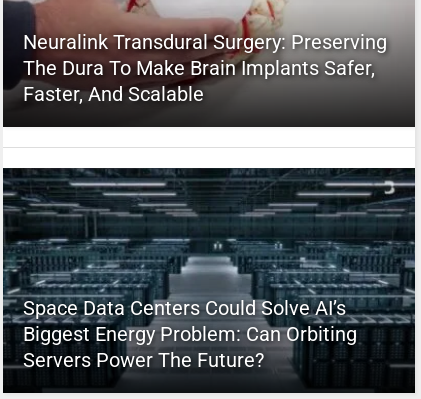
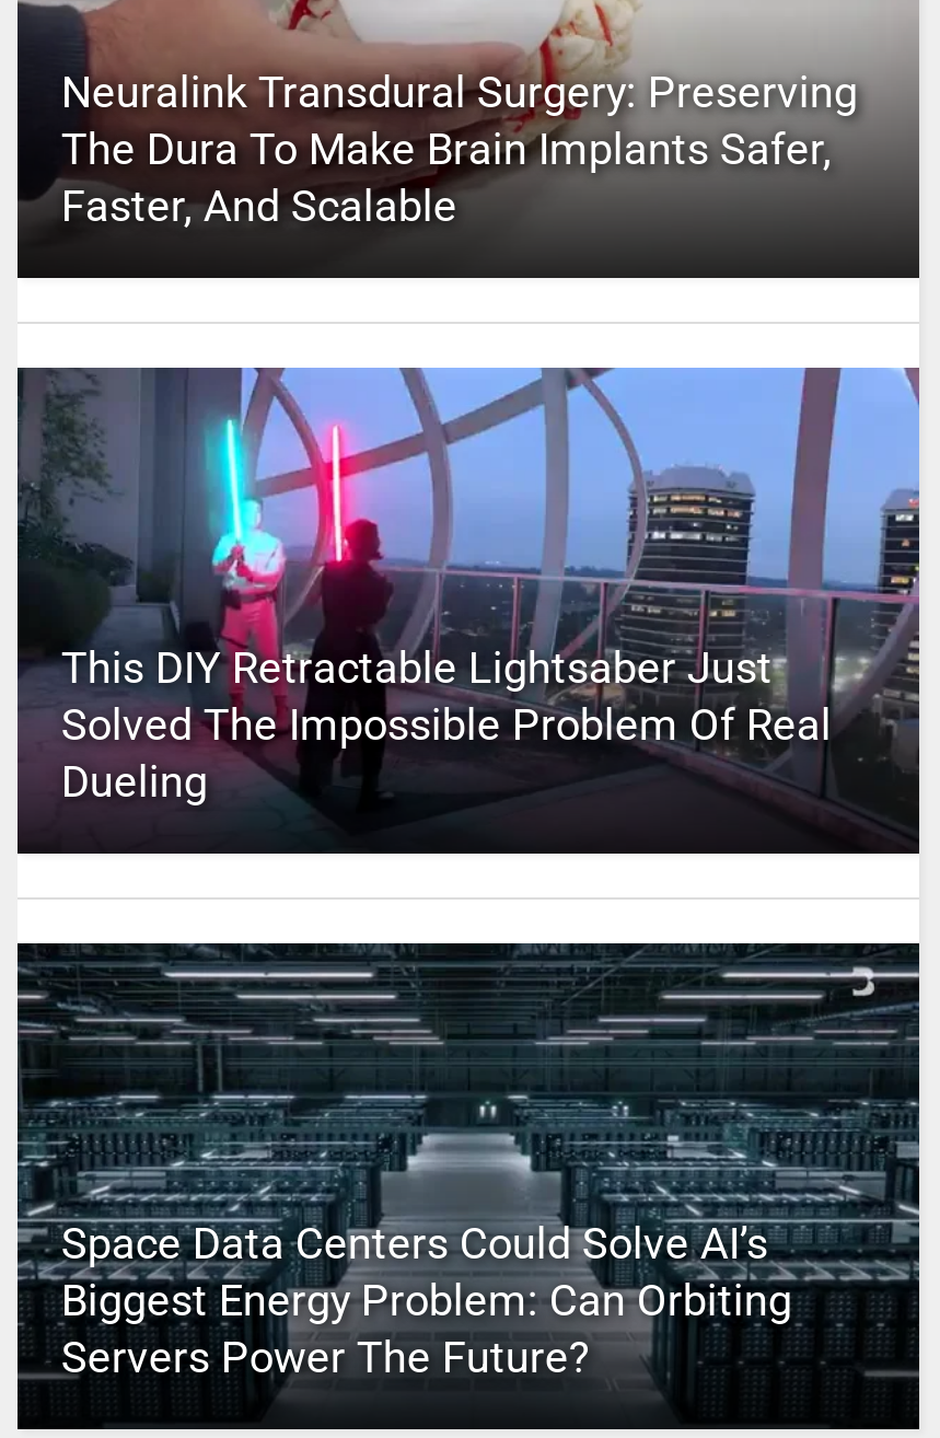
none -> [18,366,919,830] [image] | This DIY Retractable Lightsaber Just | Solved The Impossible Problem Of Real | Dueling

